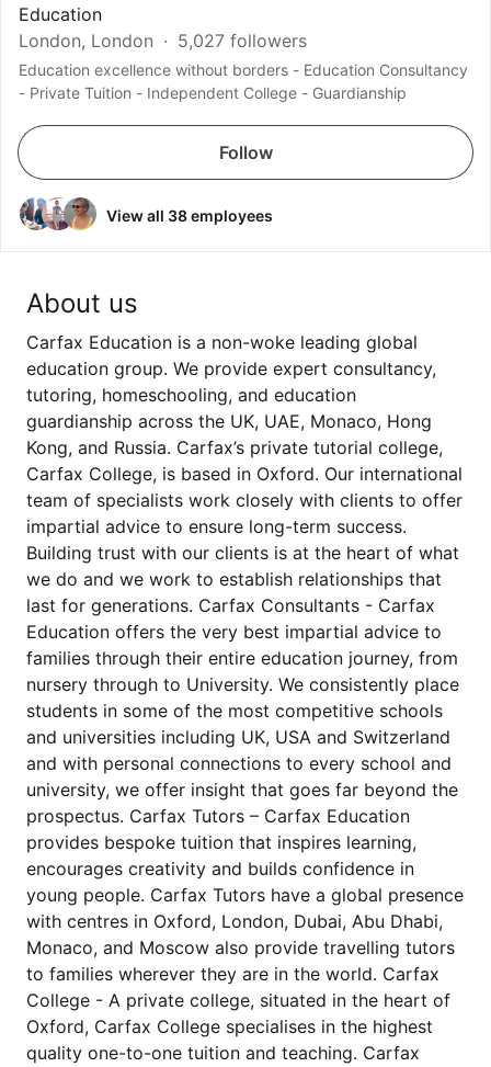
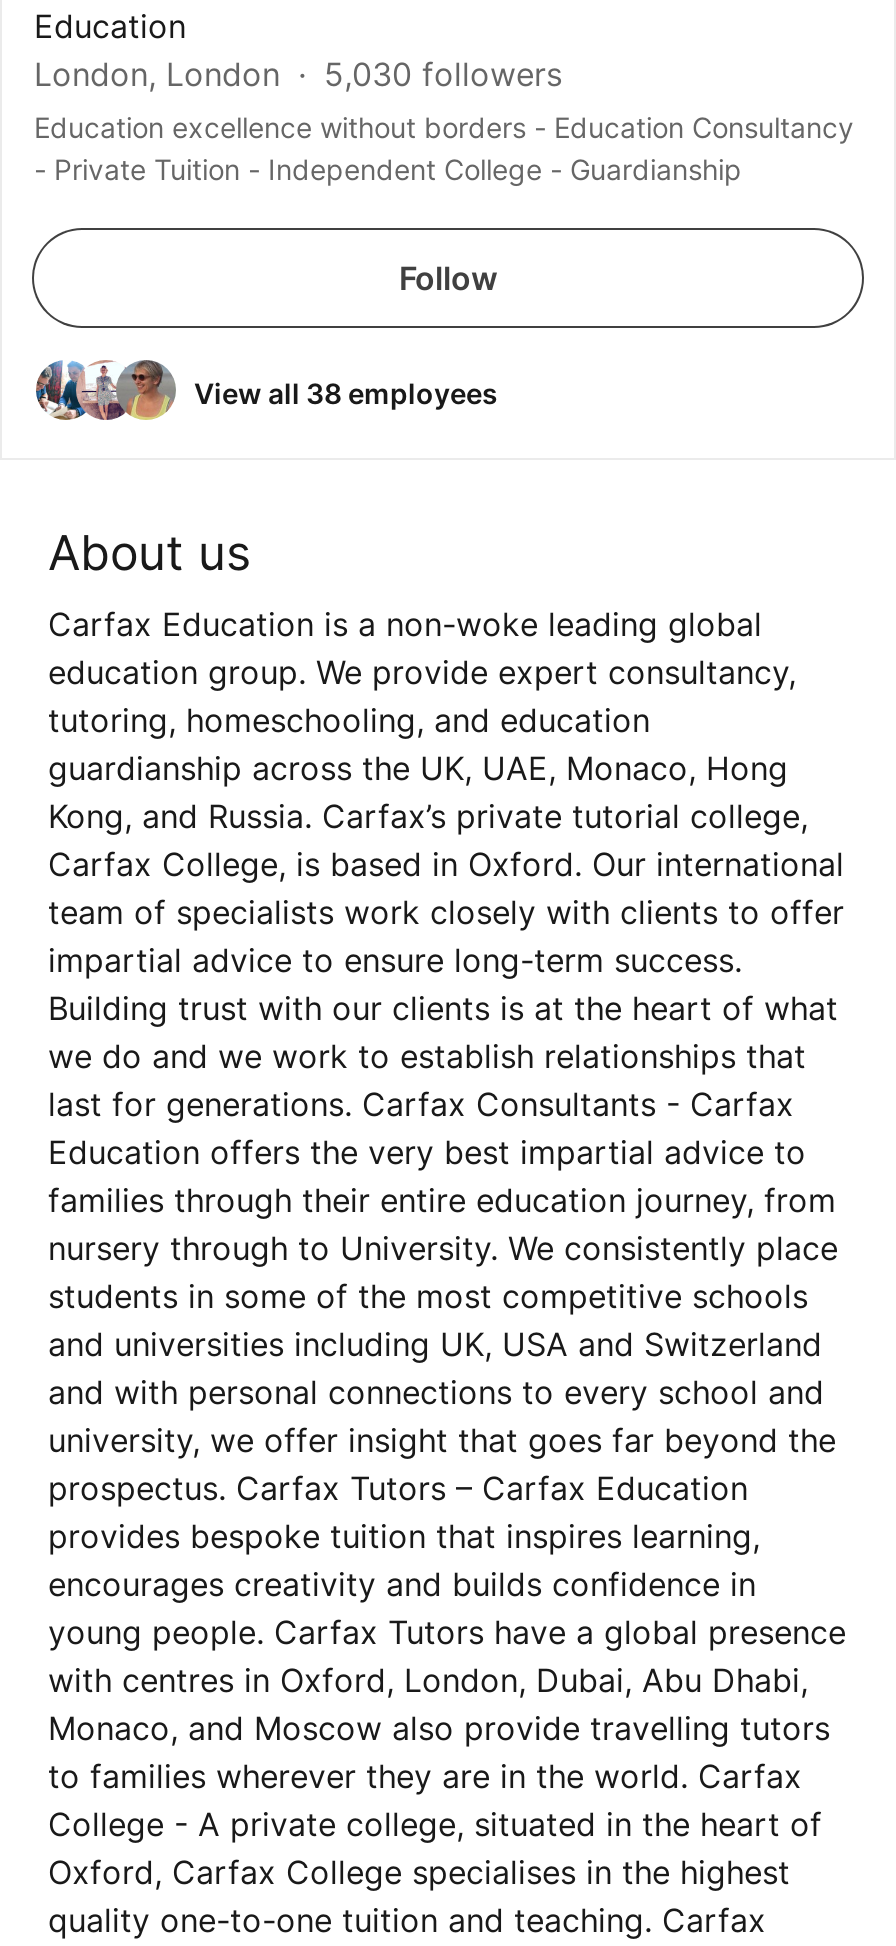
[19,30,307,52] London, London 5,027 followers -> [34,54,562,94] London, London 5,030 followers

